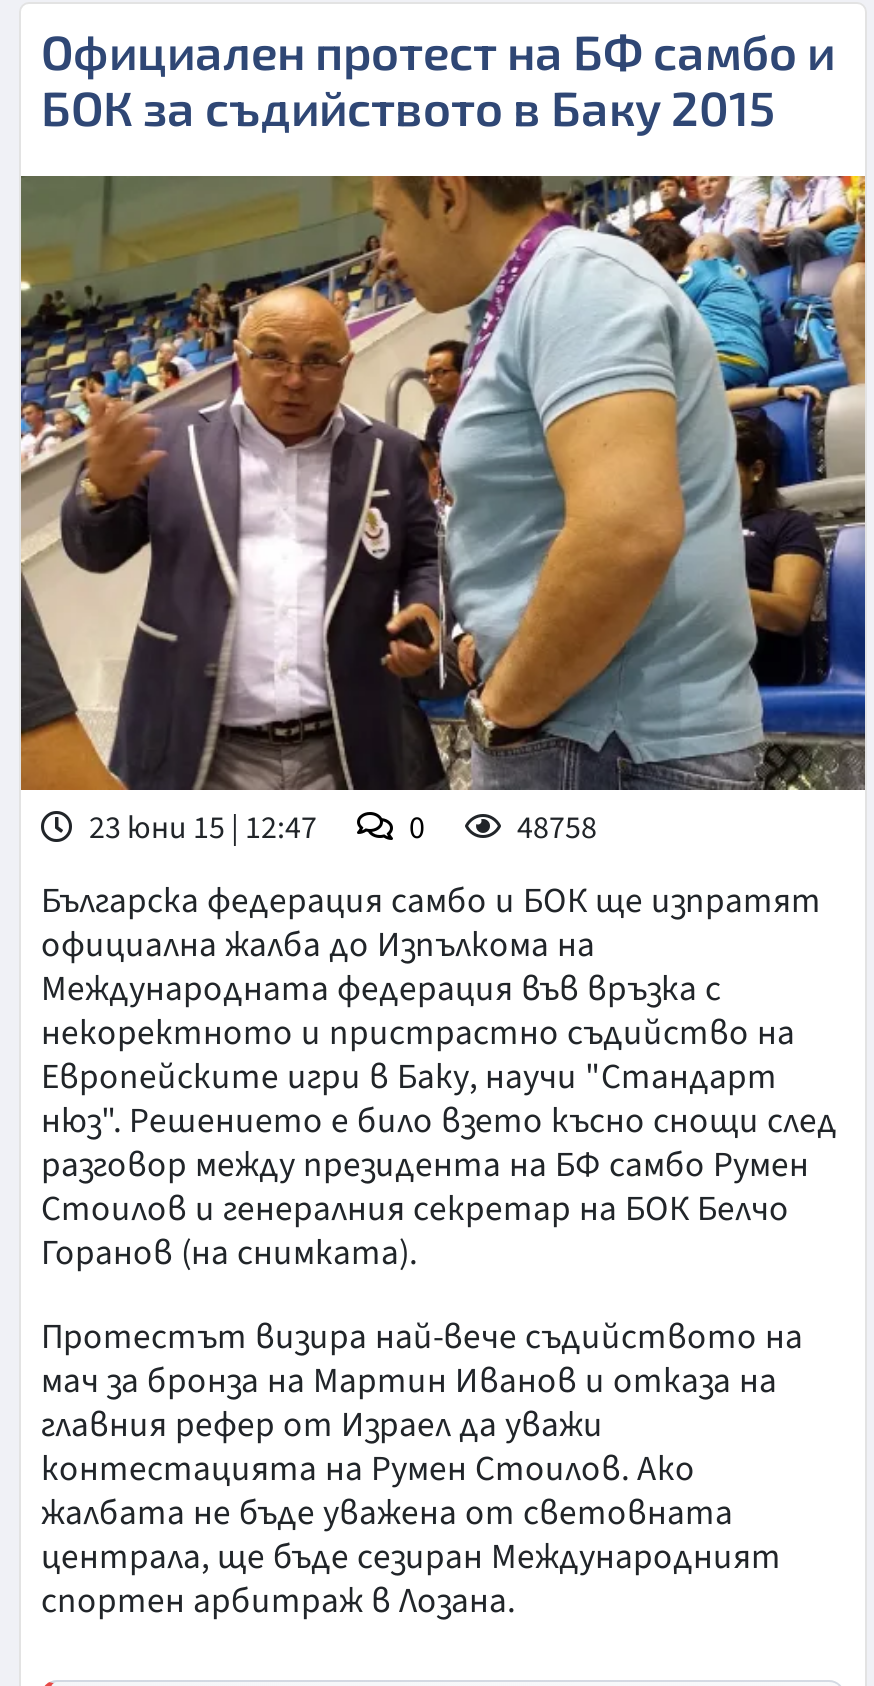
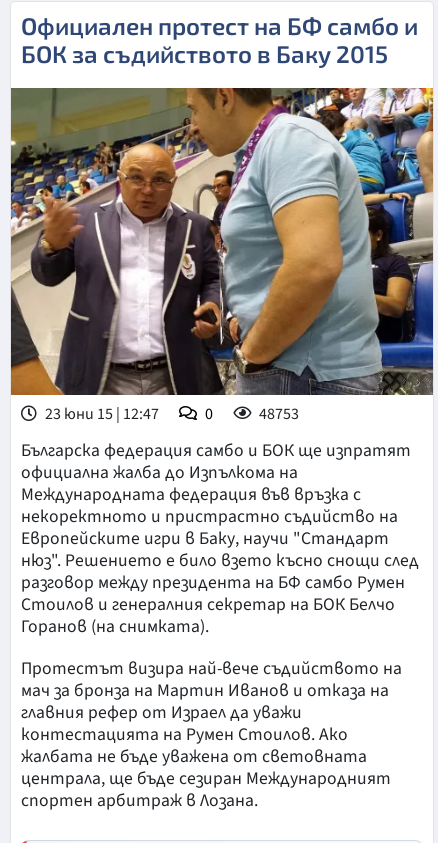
[511,806,597,850] 48758 -> [256,403,299,425] 48753

